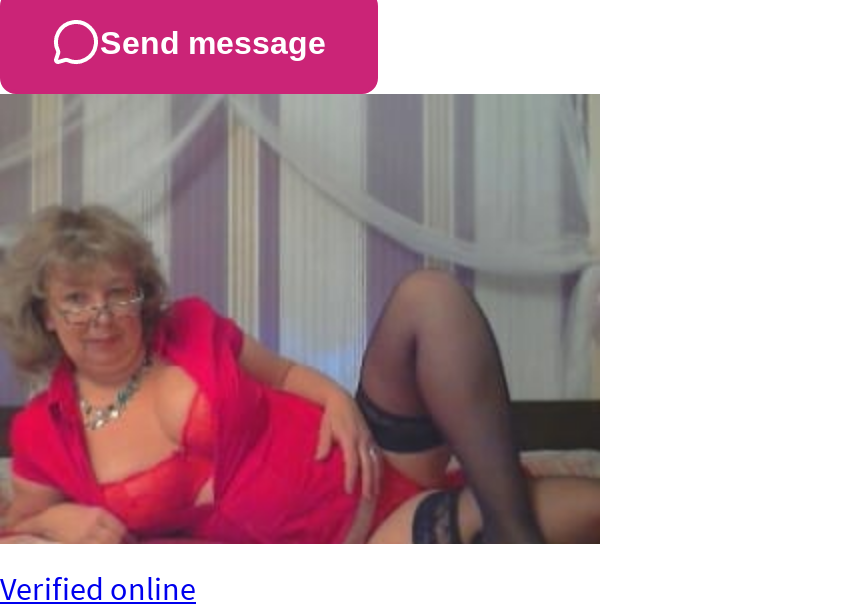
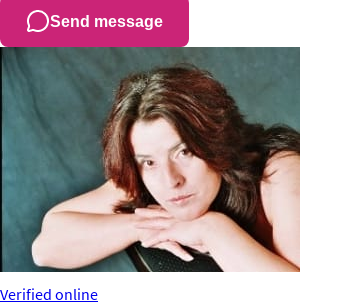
[6,92,602,546] [image] -> [3,46,301,273] [image]

